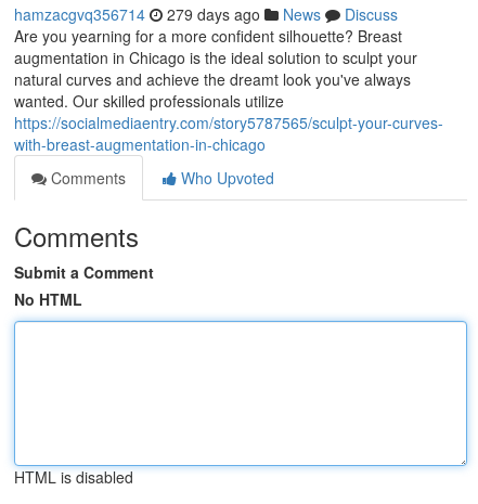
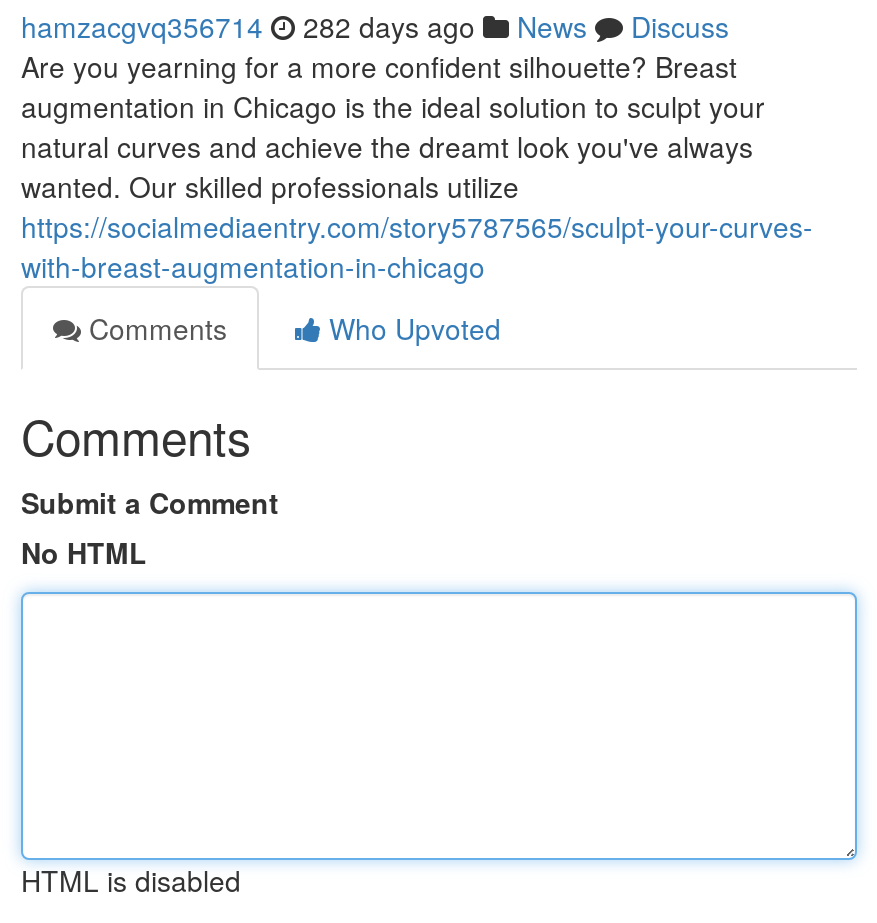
[14,3,398,25] hamzacgvq356714 279 days ago News Discuss -> [21,6,729,46] hamzacgvq356714 282 days ago News Discuss

